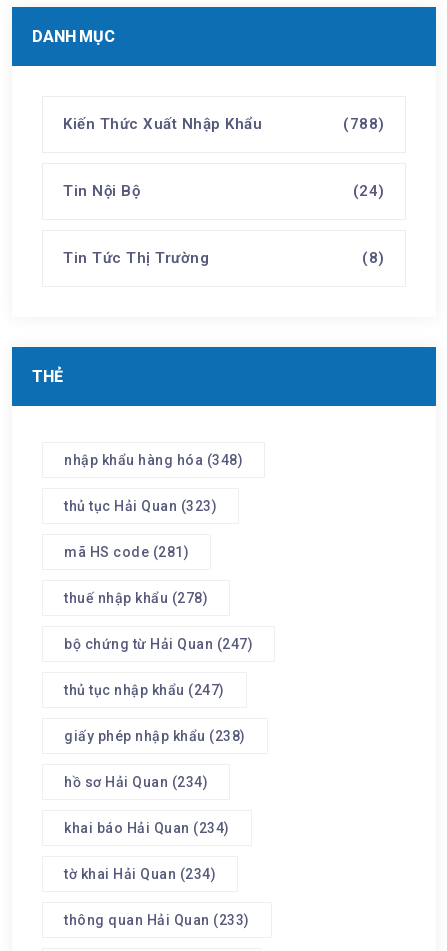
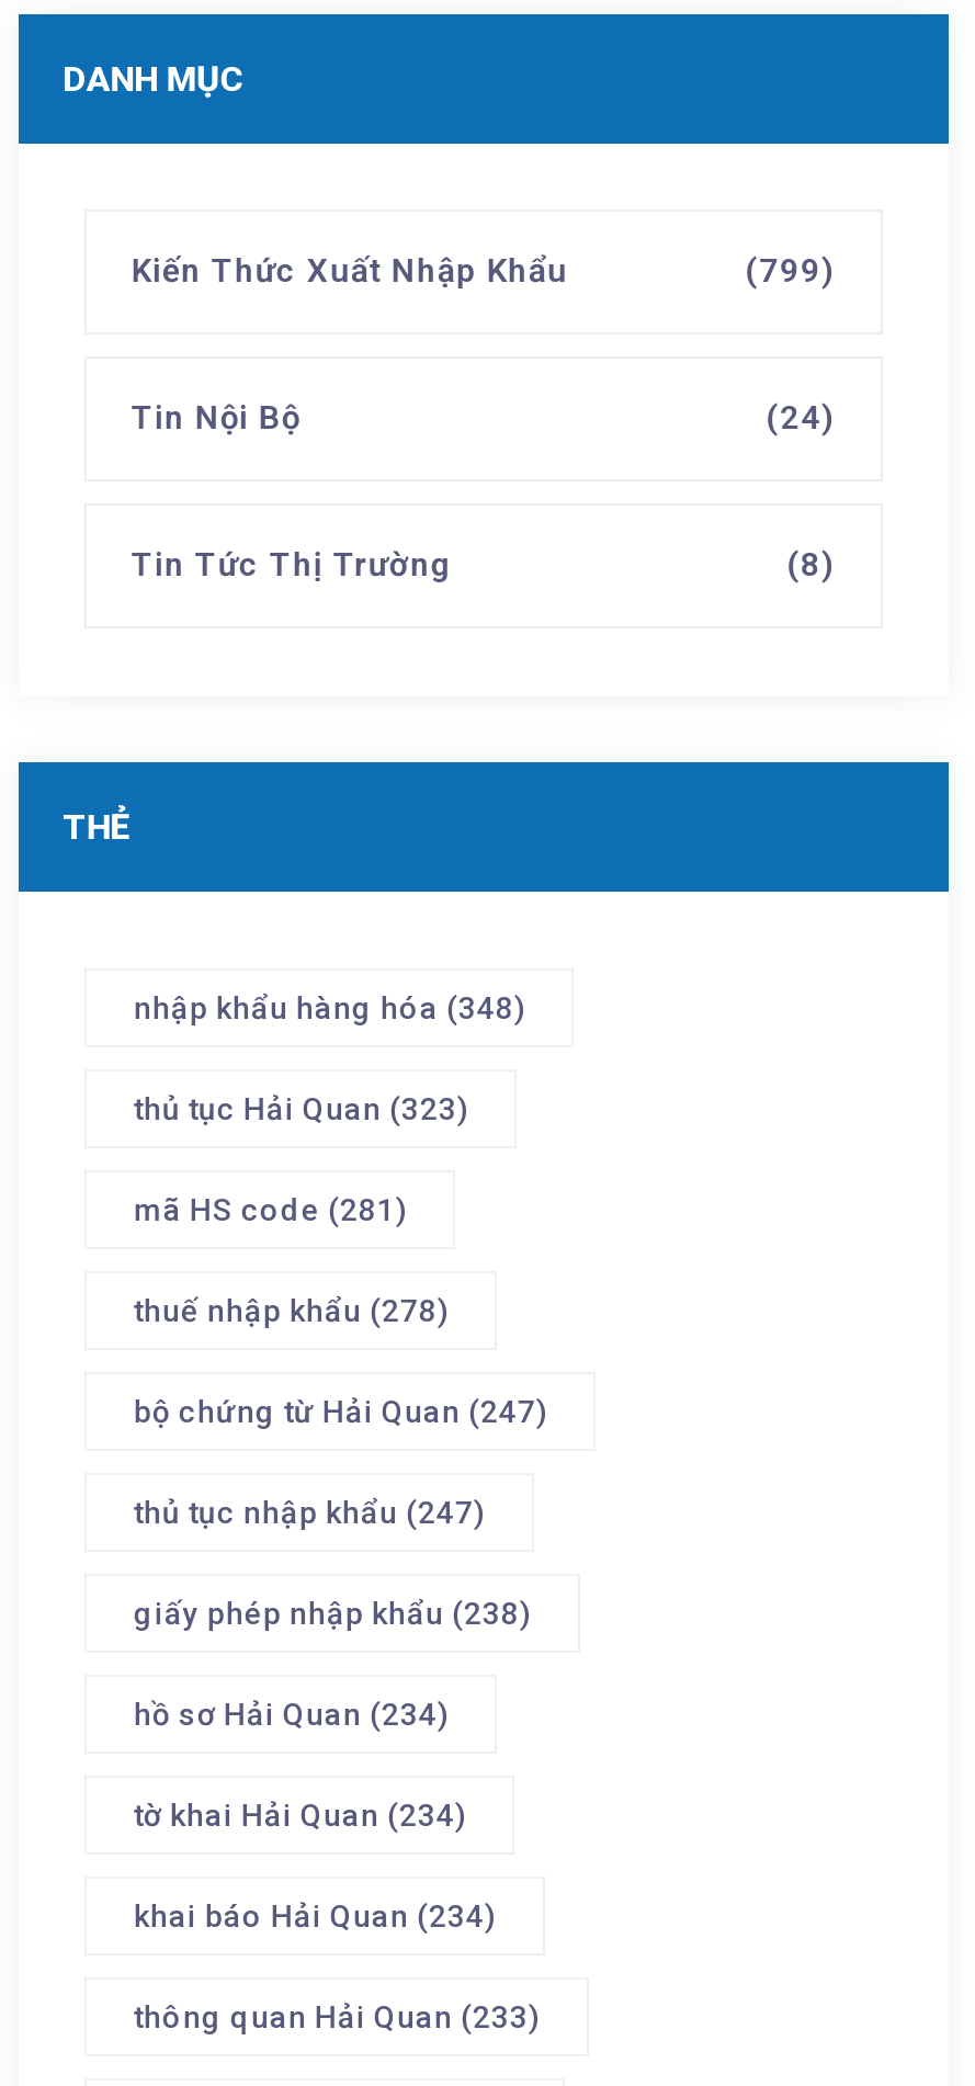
[343,115,385,133] (788) -> [745,252,836,292] (799)
moved [64,820,230,836] -> [134,1899,497,1934]: khai báo Hải Quan (234)
moved [64,866,216,882] -> [134,1798,467,1833]: tờ khai Hải Quan (234)

